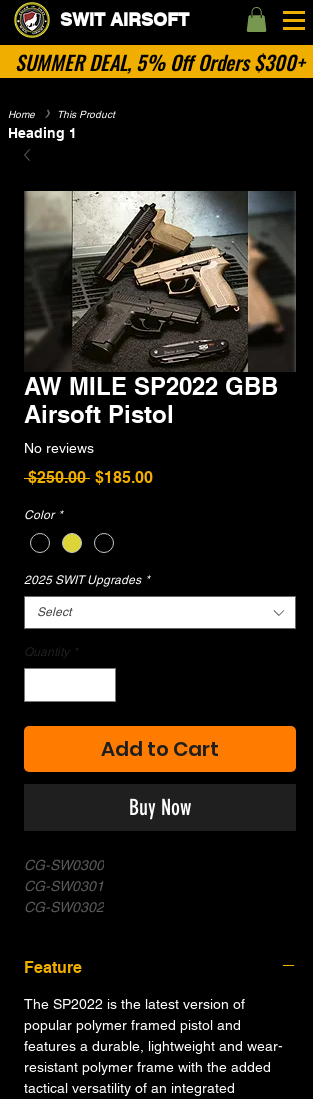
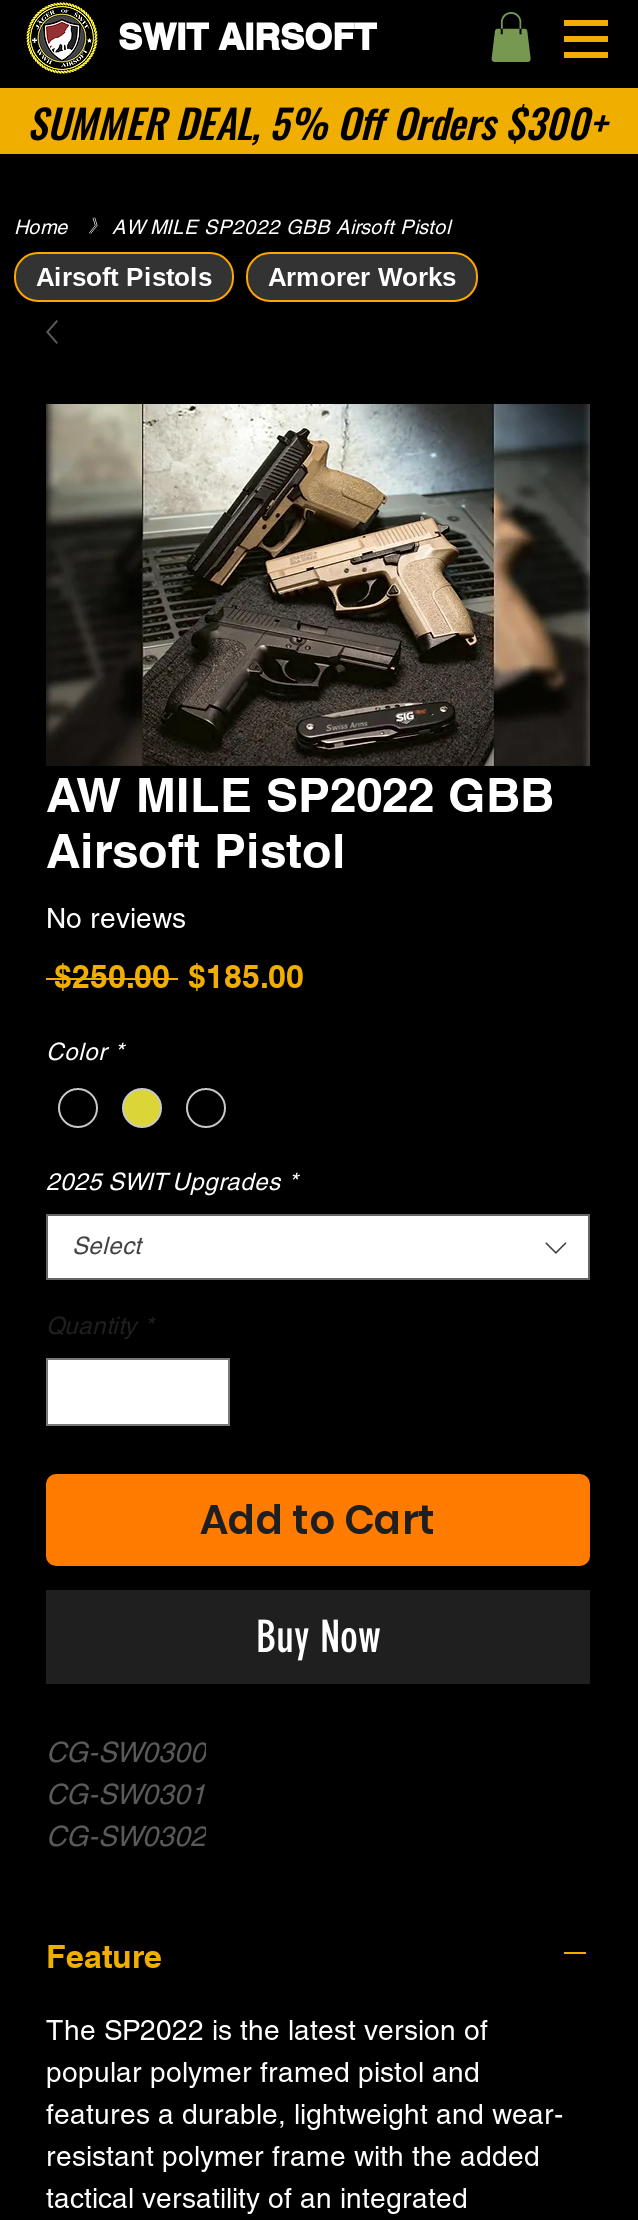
[8,108,115,141] 》 This Product | Heading 1 -> [36,214,456,292] 》 AW MILE SP2022 GBB Airsoft Pistol | Airsoft Pistols | Armorer Works

